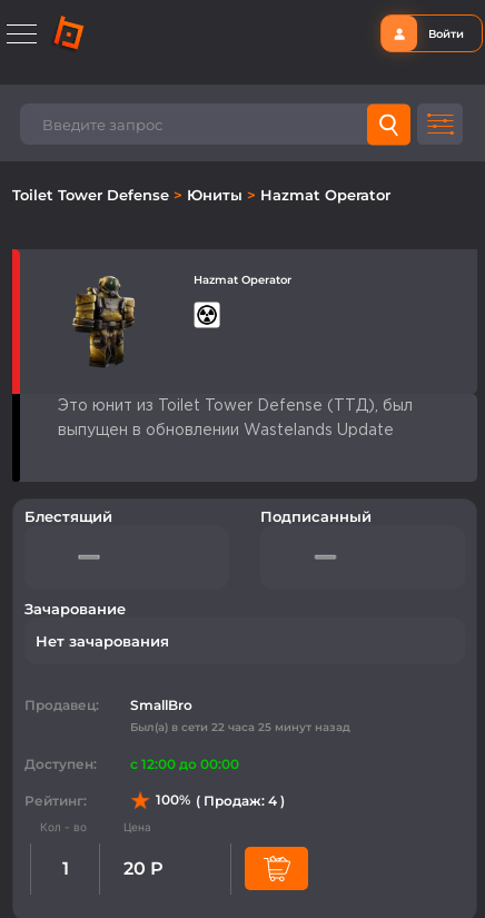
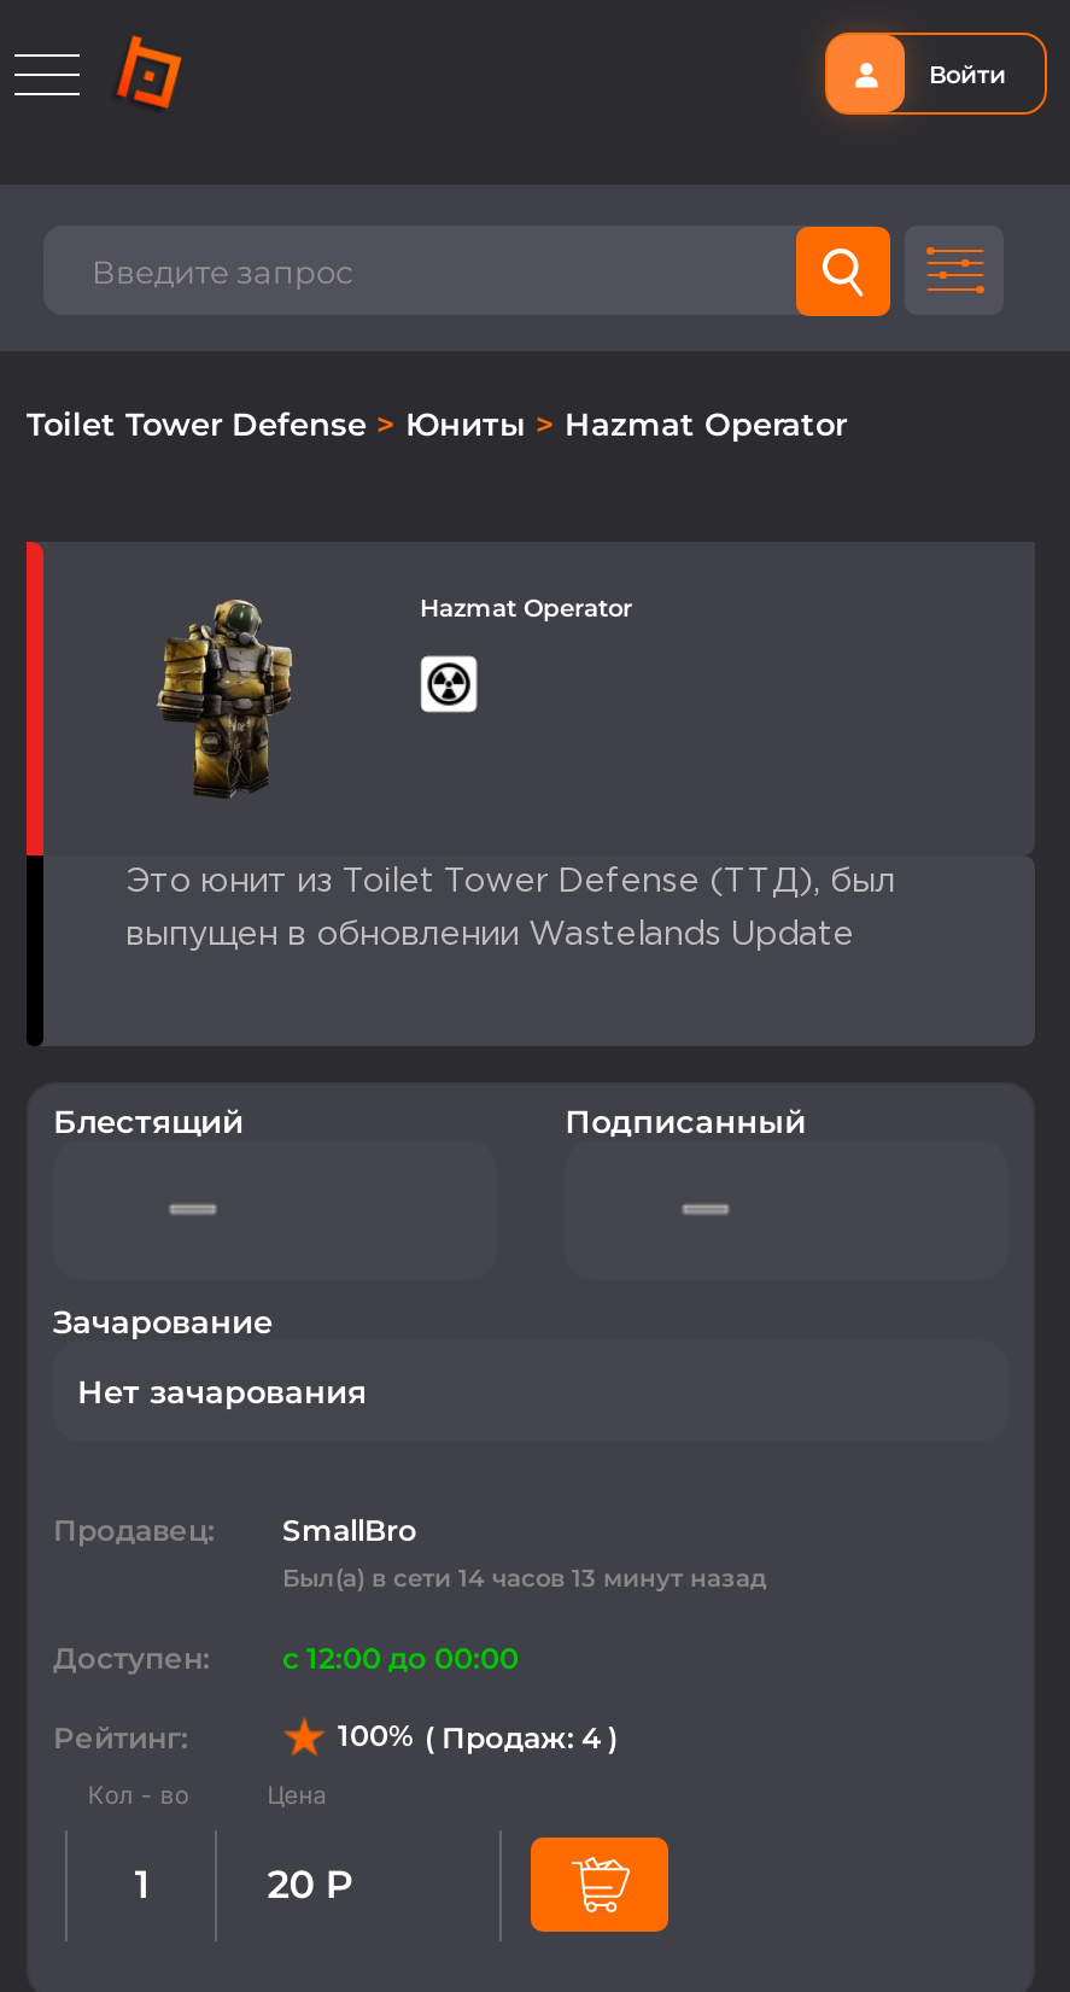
[130,719,350,734] Был(а) в сети 22 часа 25 минут назад -> [282,1562,767,1593] Был(а) в сети 14 часов 13 минут назад

